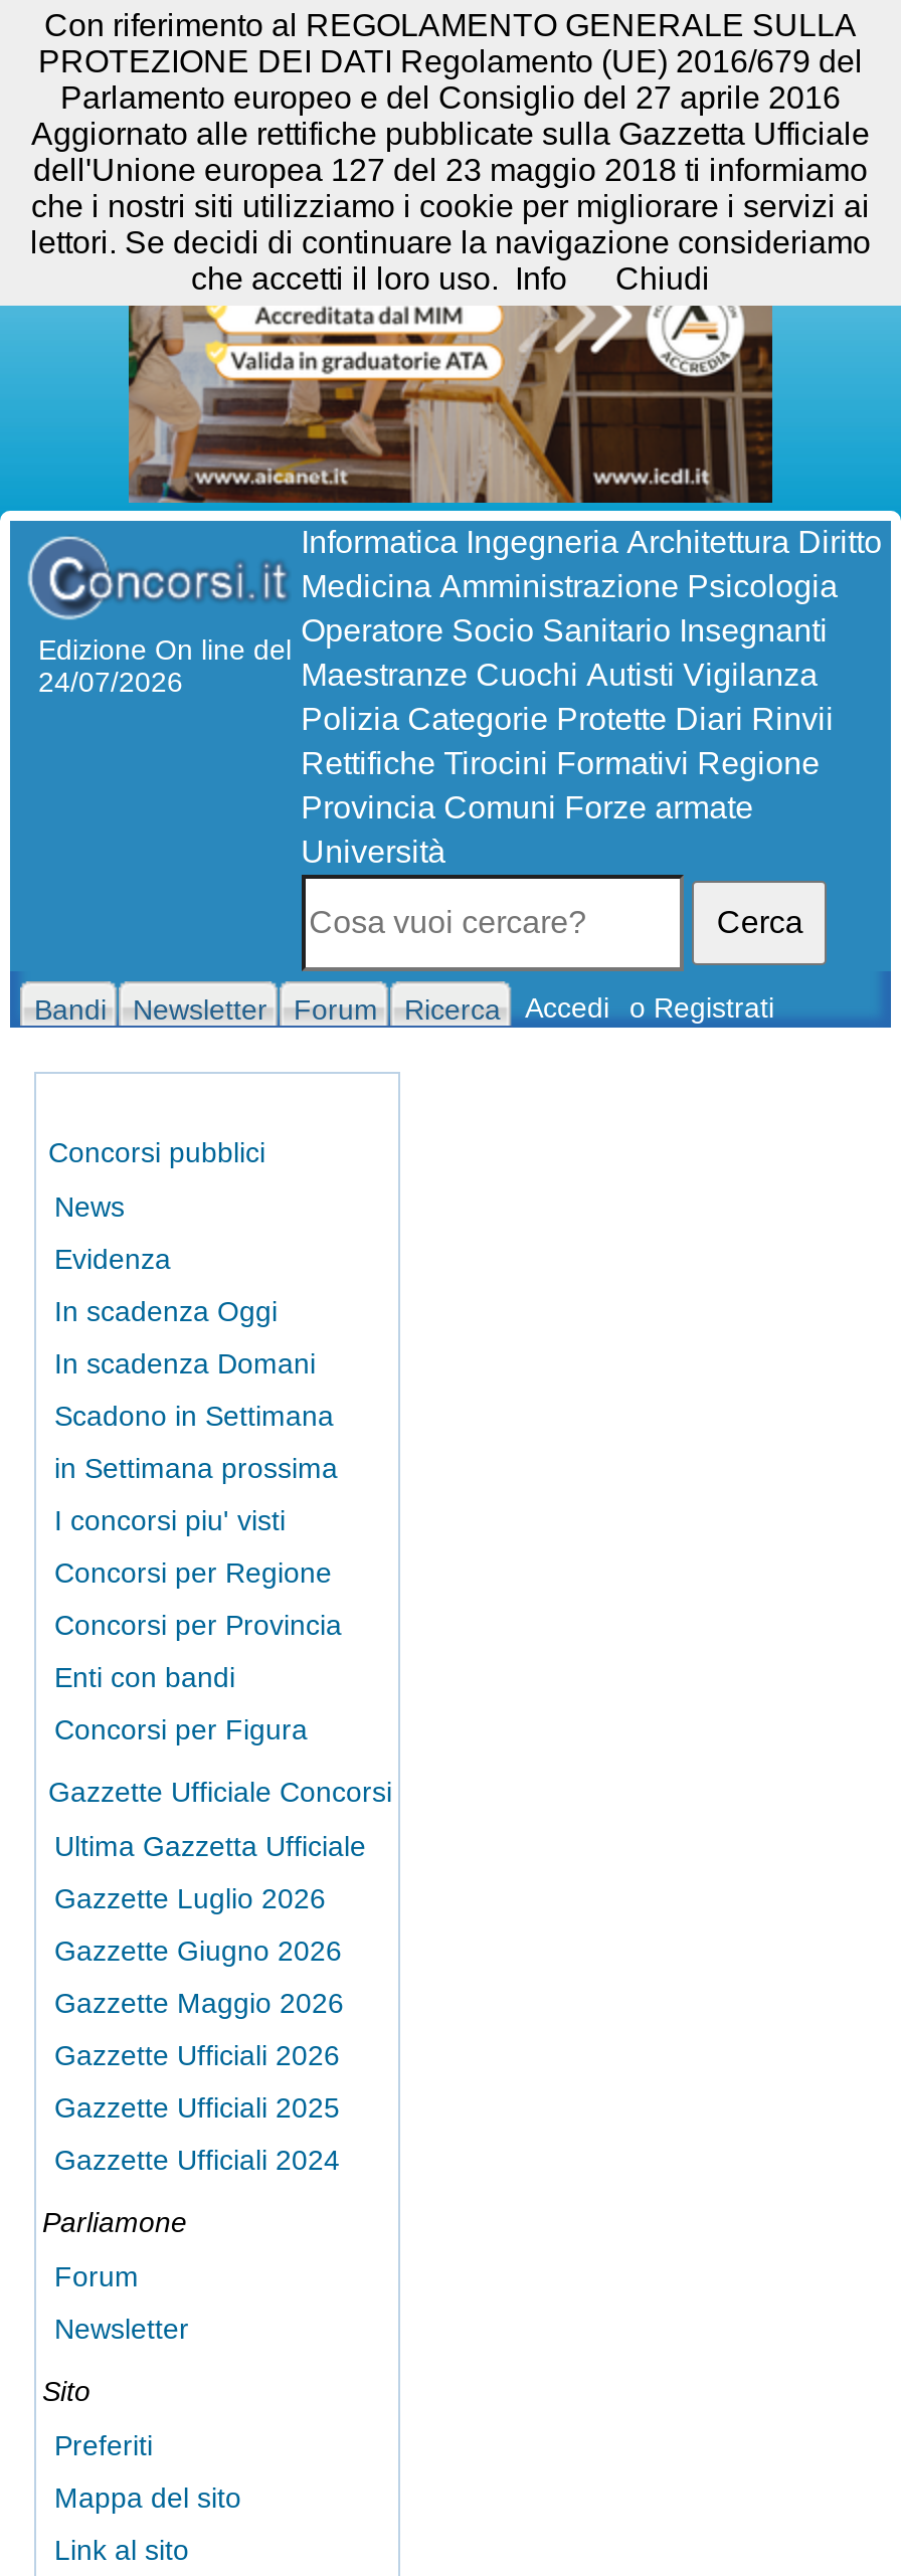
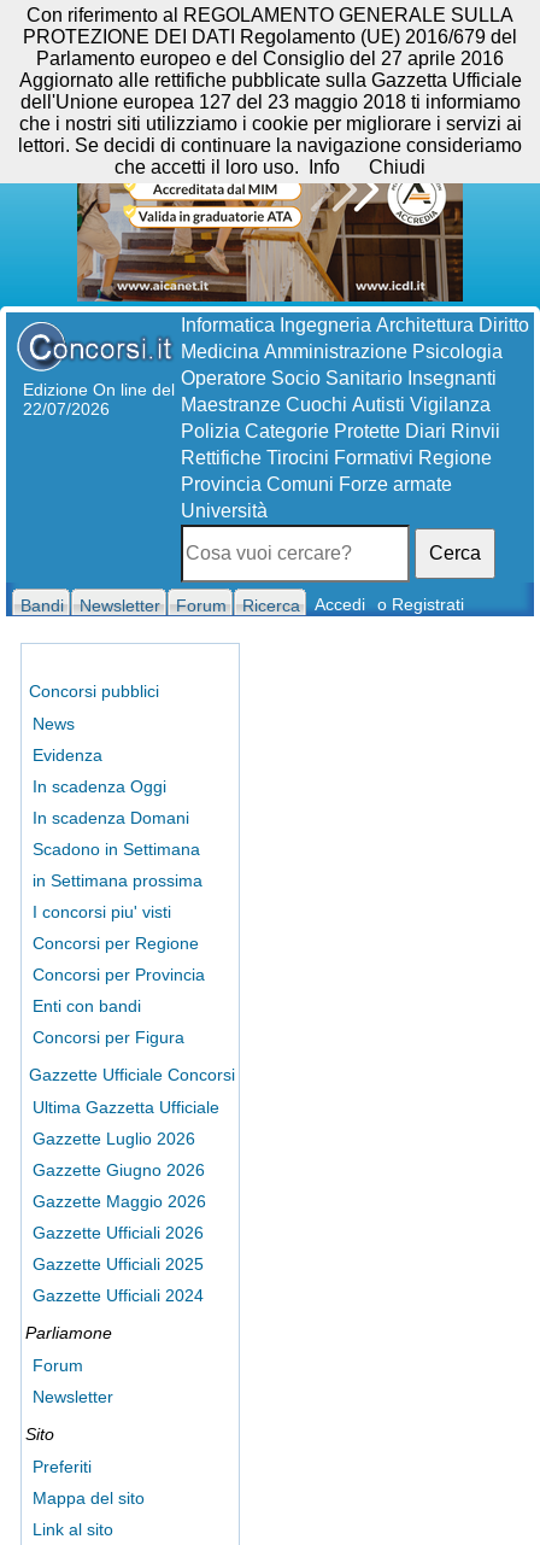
[38,666,183,698] 24/07/2026 -> [23,399,110,419] 22/07/2026

